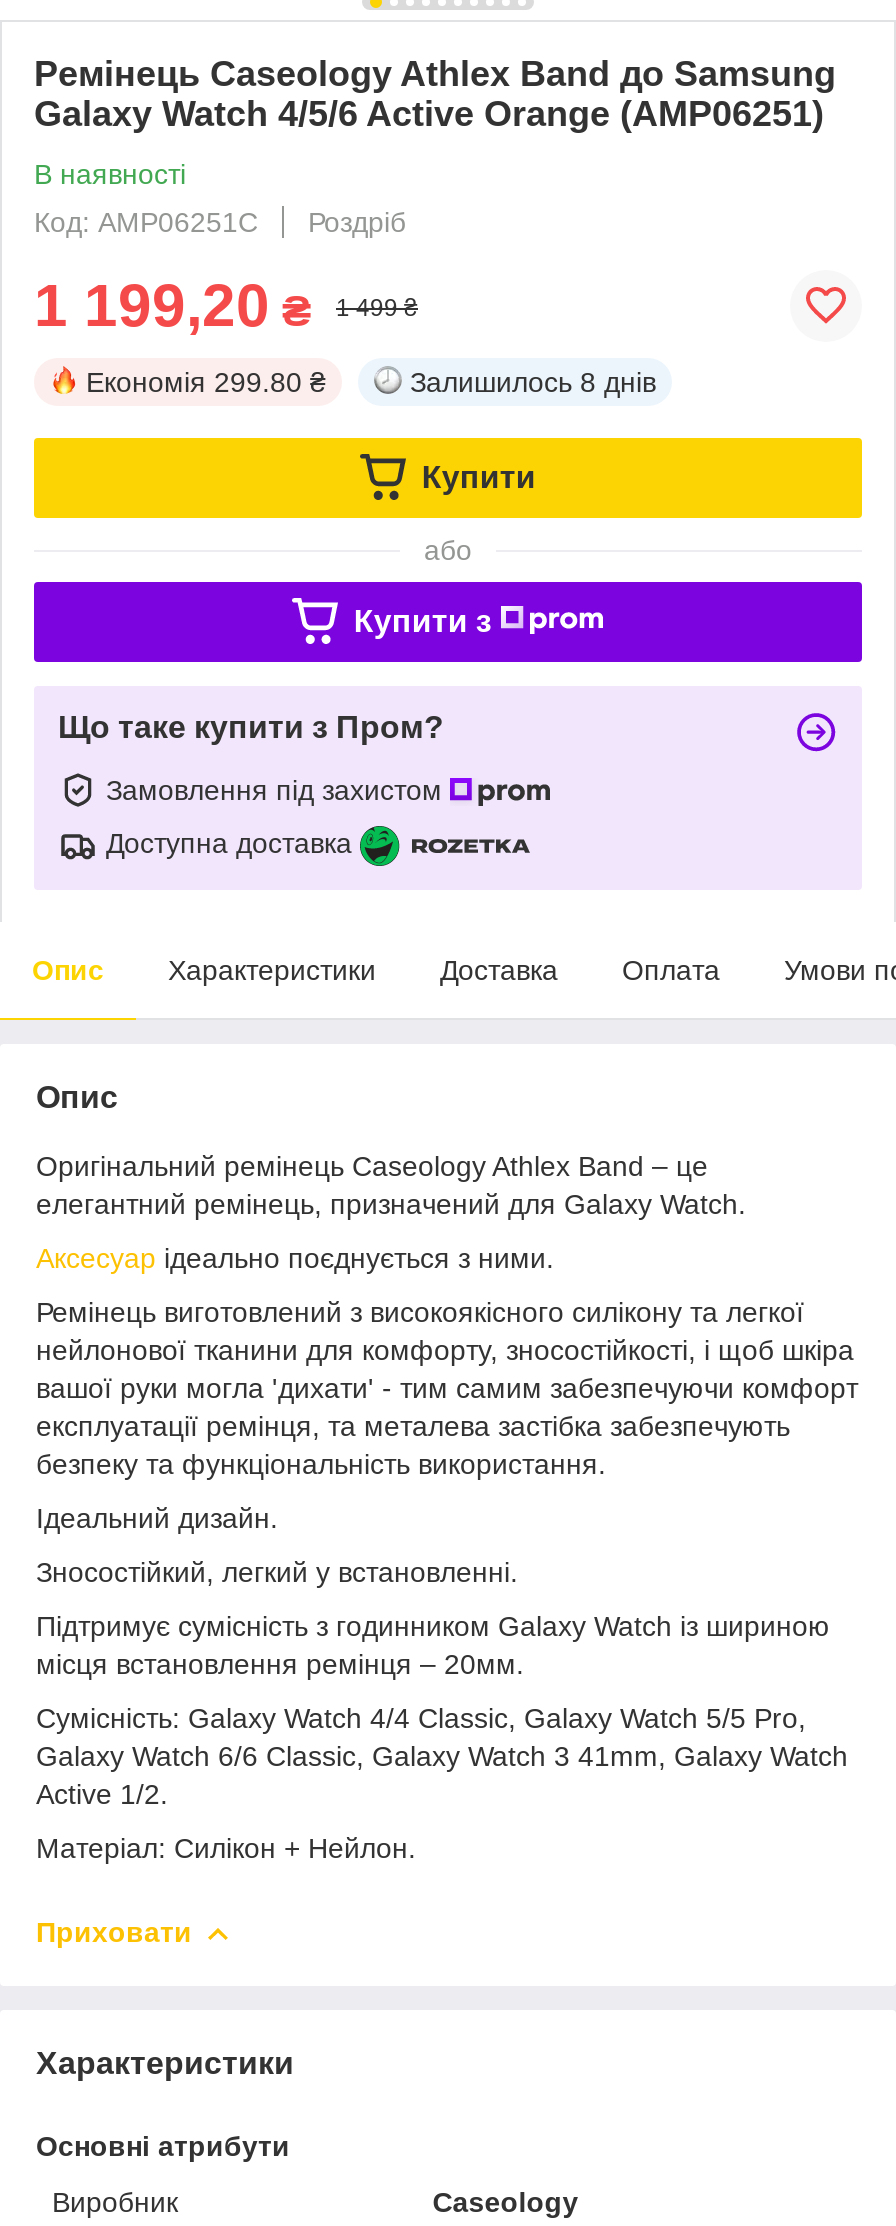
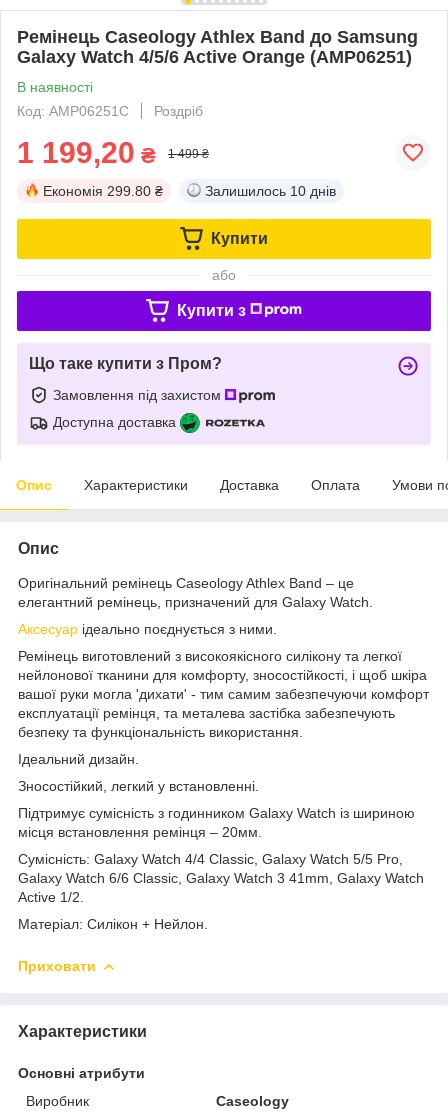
[410,366,656,398] Залишилось 8 днів -> [205,183,336,199] Залишилось 10 днів

